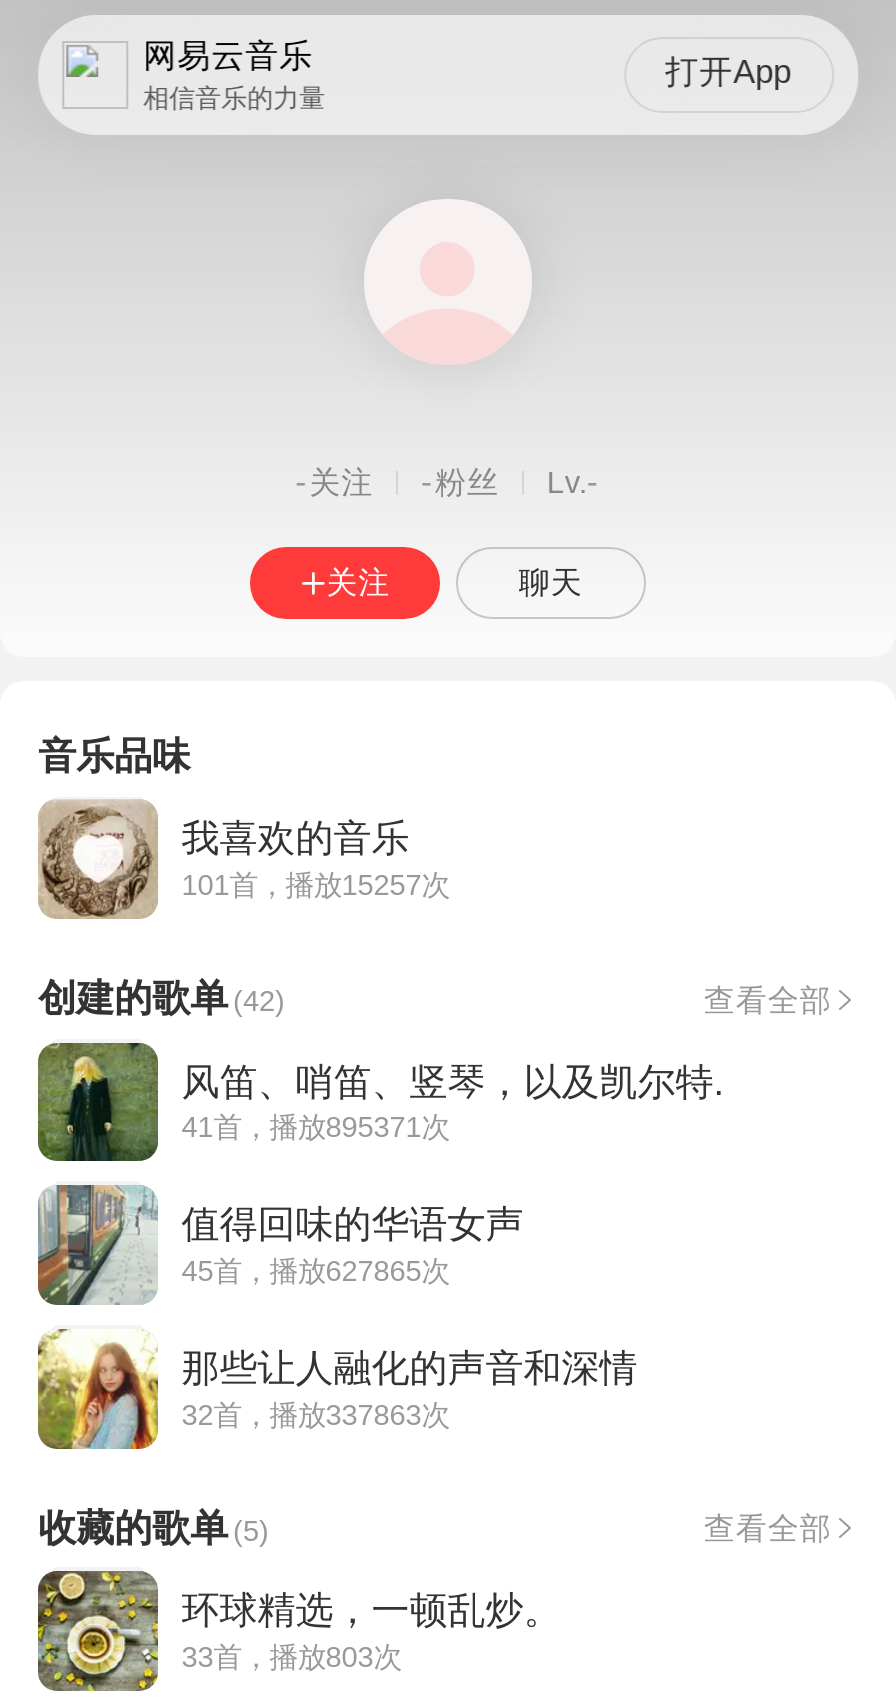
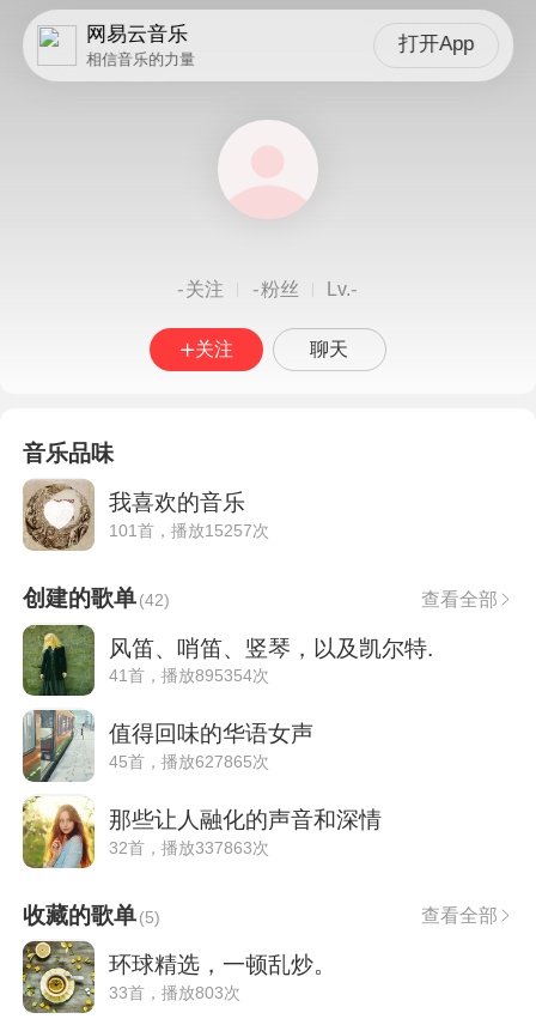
[182,1111,450,1143] 41首，播放895371次 -> [109,666,269,685] 41首，播放895354次

